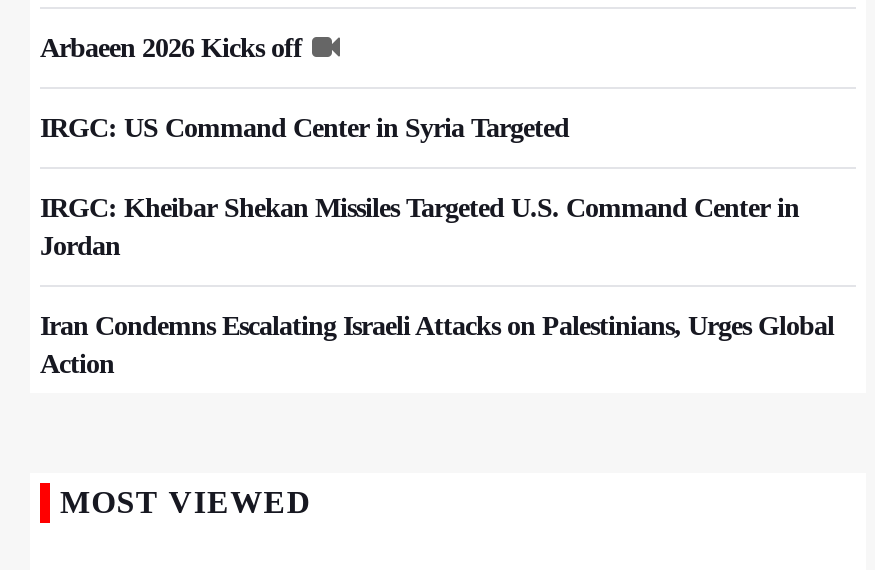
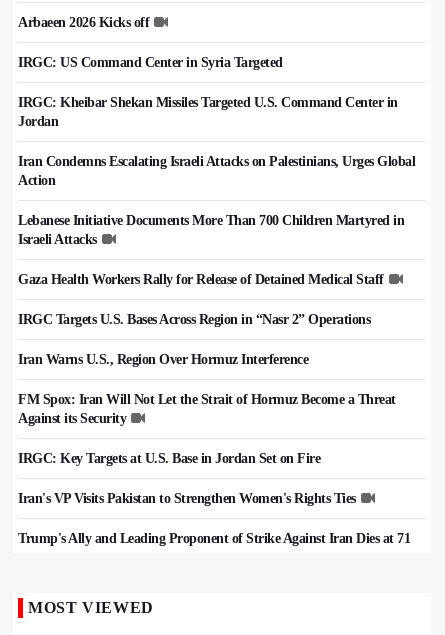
none -> [18,213,410,546] Lebanese Initiative Documents More Than 700 Children Martyred in | Israeli Attacks | Gaza Health Workers Rally for Release of Detained Medical Staff | IRGC Targets U.S. Bases Across Region in “Nasr 2” Operations | Iran Warns U.S., Region Over Hormuz Interference | FM Spox: Iran Will Not Let the Strait of Hormuz Become a Threat | Against its Security | IRGC: Key Targets at U.S. Base in Jordan Set on Fire | Iran's VP Visits Pakistan to Strengthen Women's Rights Ties | Trump's Ally and Leading Proponent of Strike Against Iran Dies at 71

